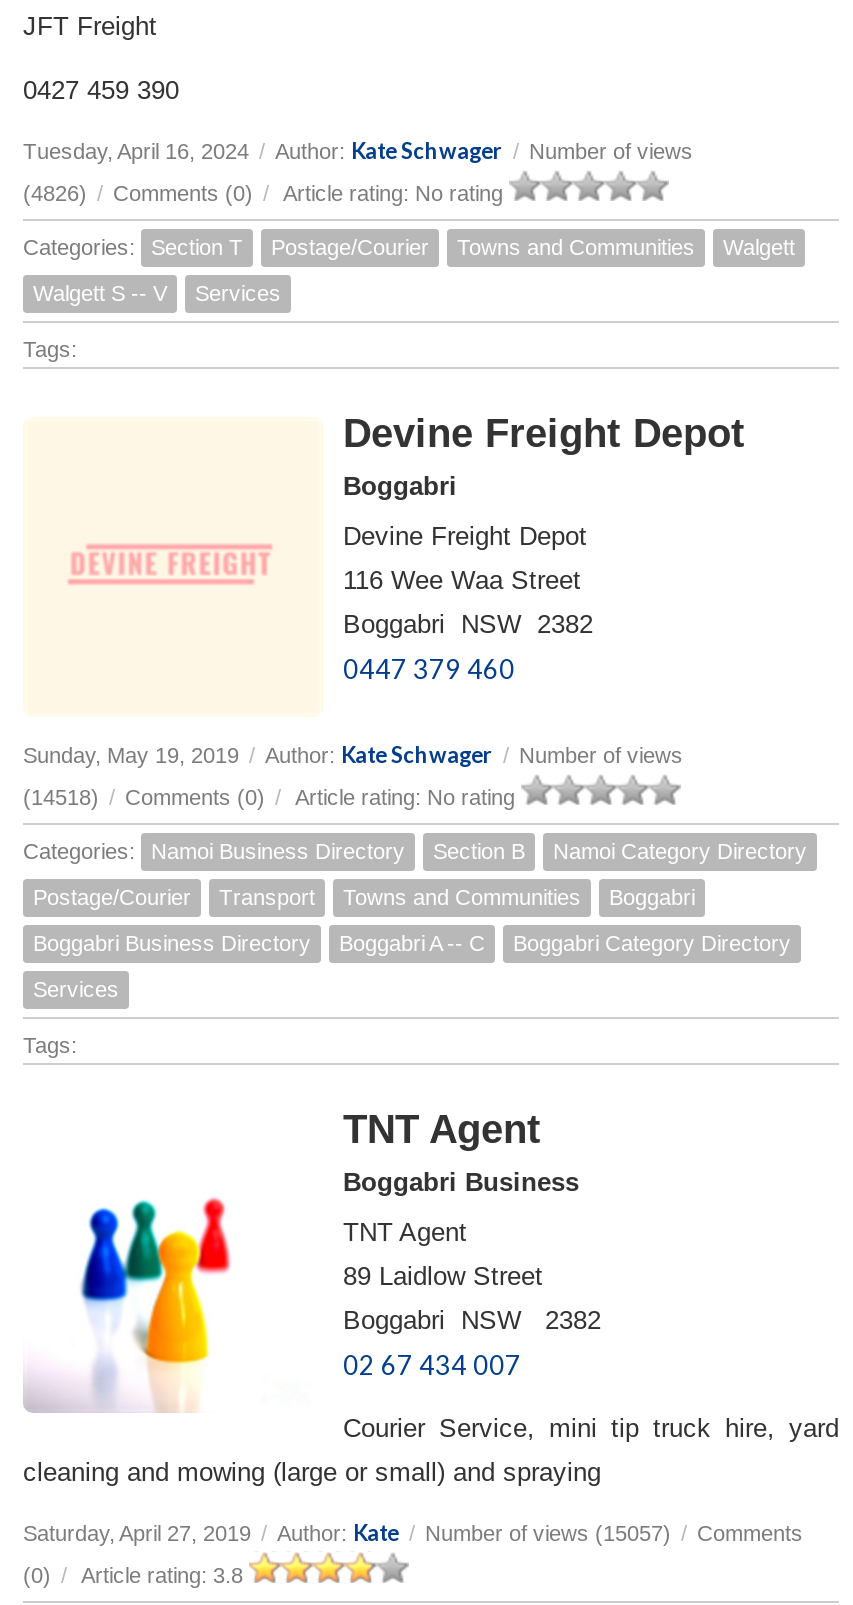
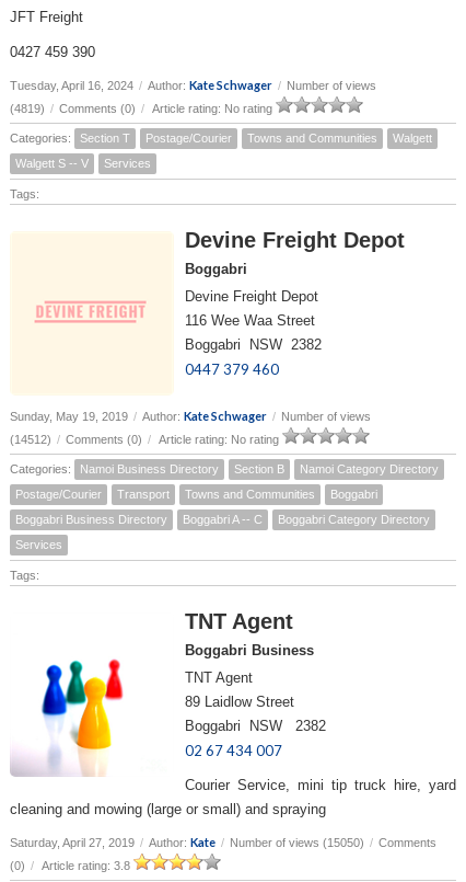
[23,180,509,204] (4826) / Comments (0) / Article rating: No rating -> [10,102,276,115] (4819) / Comments (0) / Article rating: No rating
[23,784,521,808] (14518) / Comments (0) / Article rating: No rating -> [10,432,282,446] (14512) / Comments (0) / Article rating: No rating
[23,1518,803,1544] Saturday, April 27, 2019 / Author: Kate / Number of views (15057) / Comments -> [10,835,436,849] Saturday, April 27, 2019 / Author: Kate / Number of views (15050) / Comments

